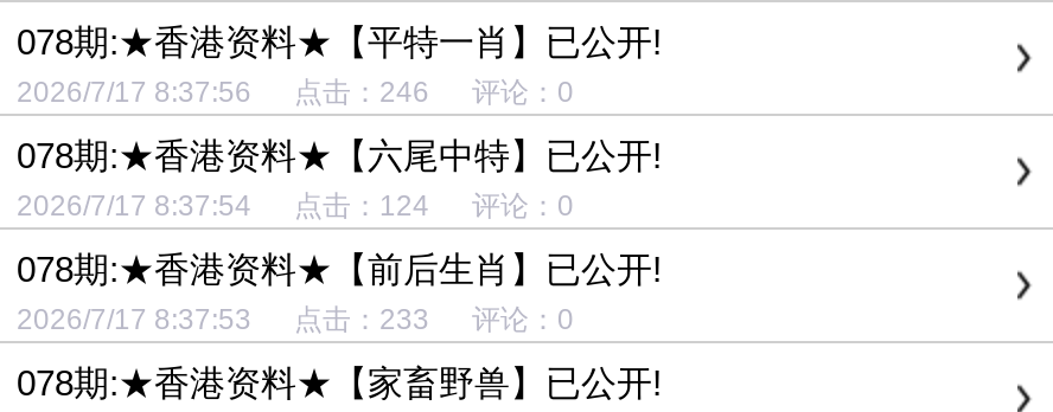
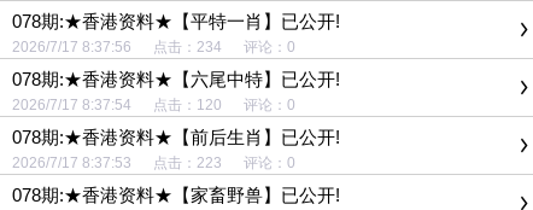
[17,76,574,109] 2026/7/17 8:37:56 点击：246 评论：0 -> [12,38,295,55] 2026/7/17 8:37:56 点击：234 评论：0
[17,189,574,222] 2026/7/17 8:37:54 点击：124 评论：0 -> [12,96,295,113] 2026/7/17 8:37:54 点击：120 评论：0
[17,303,574,336] 2026/7/17 8:37:53 点击：233 评论：0 -> [12,154,295,171] 2026/7/17 8:37:53 点击：223 评论：0

